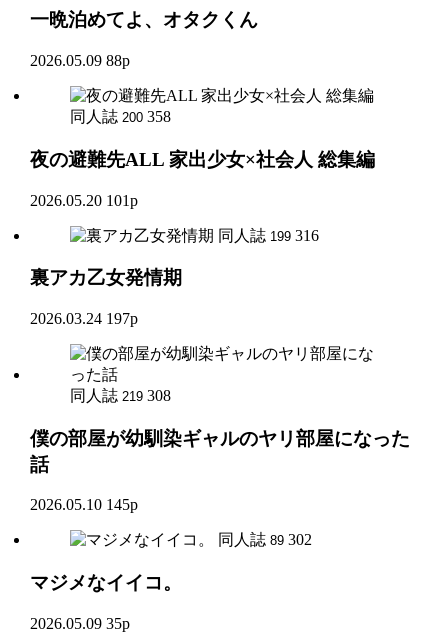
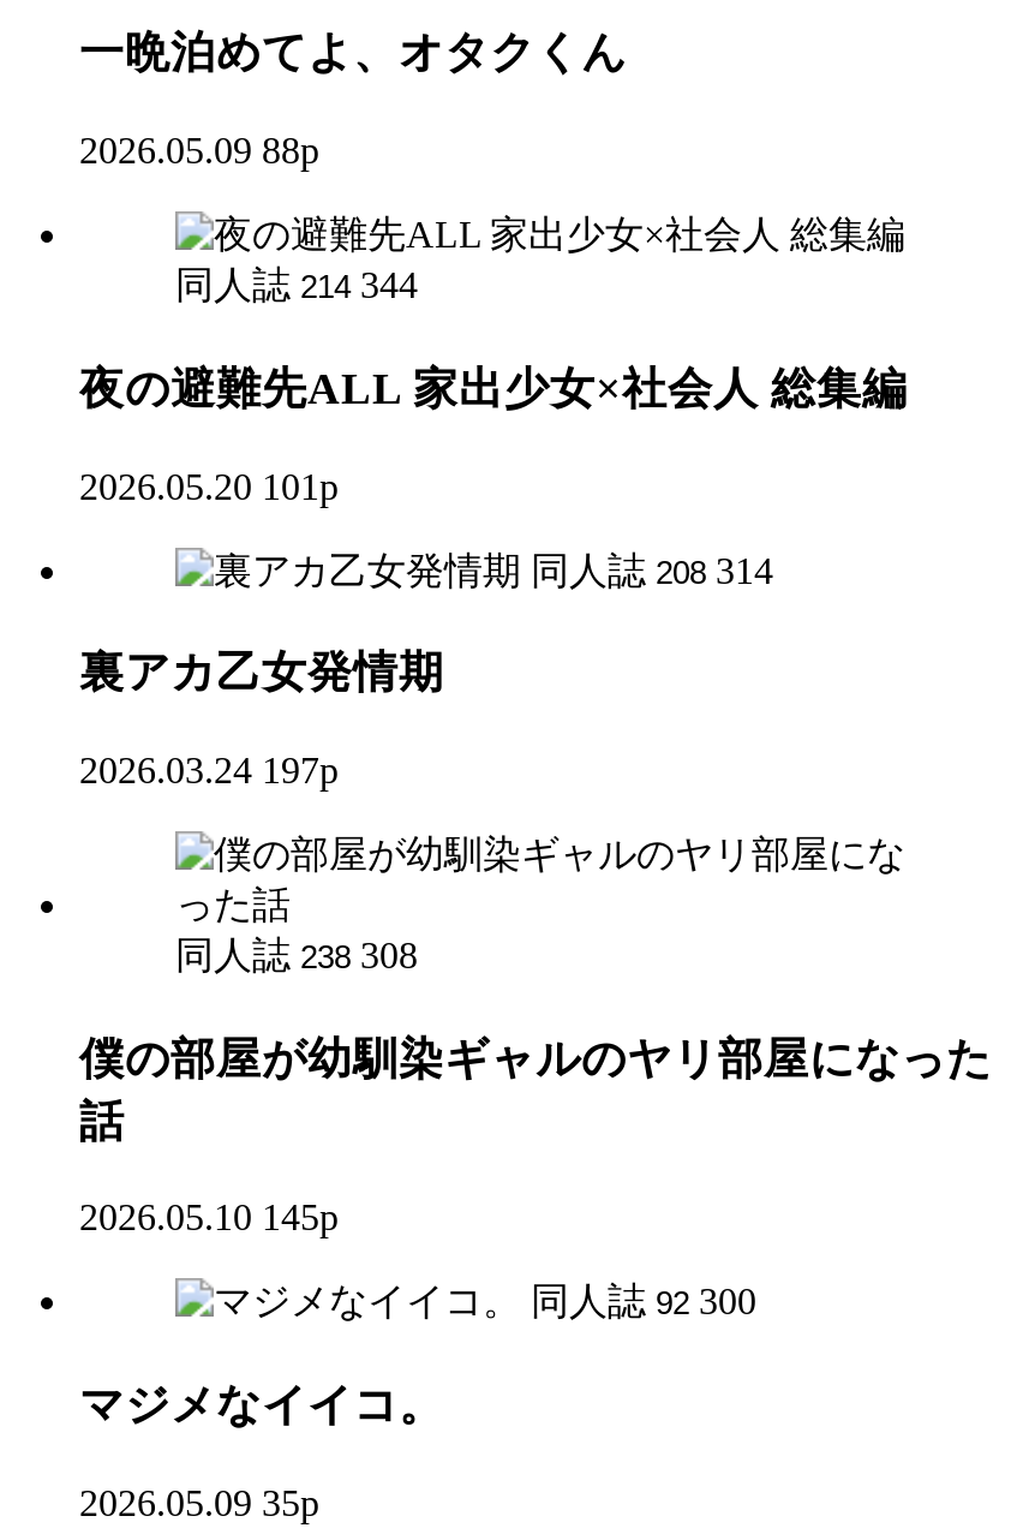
[70,108,171,125] 同人誌 200 358 -> [175,265,418,305] 同人誌 214 344
[218,226,319,243] 同人誌 199 316 -> [531,549,773,590] 同人誌 208 314
[70,387,171,404] 同人誌 219 308 -> [175,934,418,975] 同人誌 238 308
[218,531,312,548] 同人誌 89 302 -> [531,1281,756,1322] 同人誌 92 300

